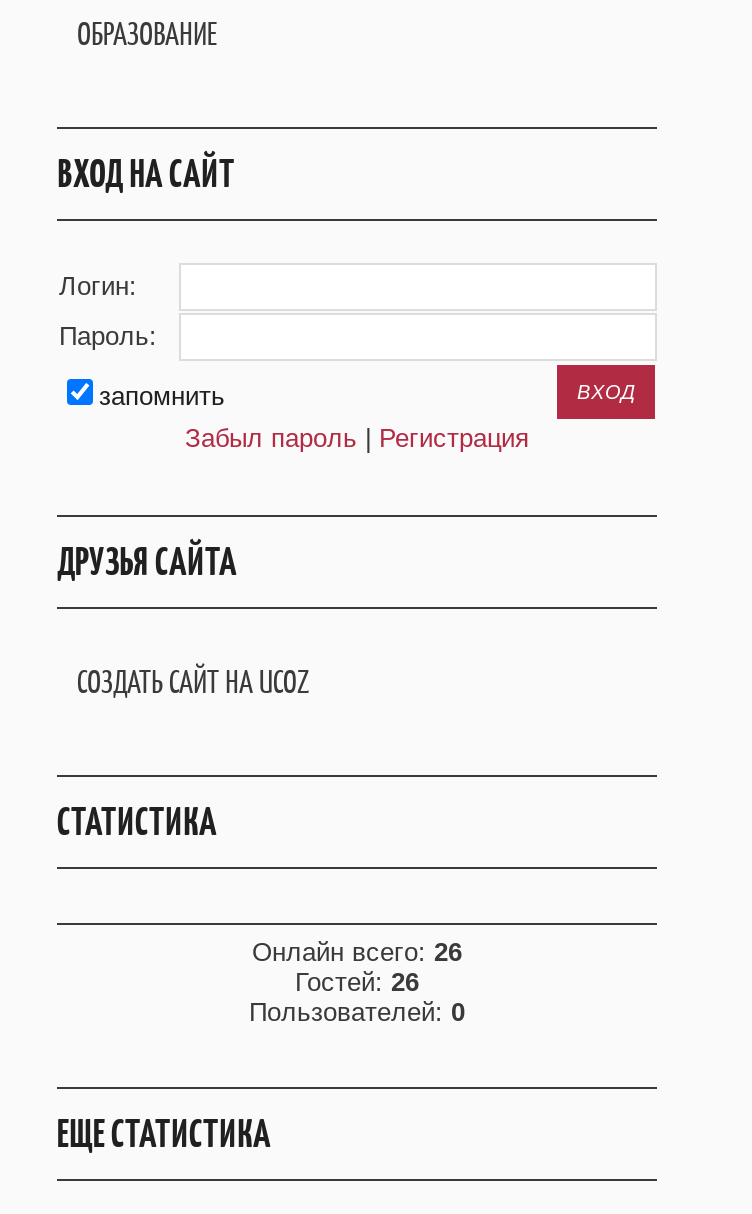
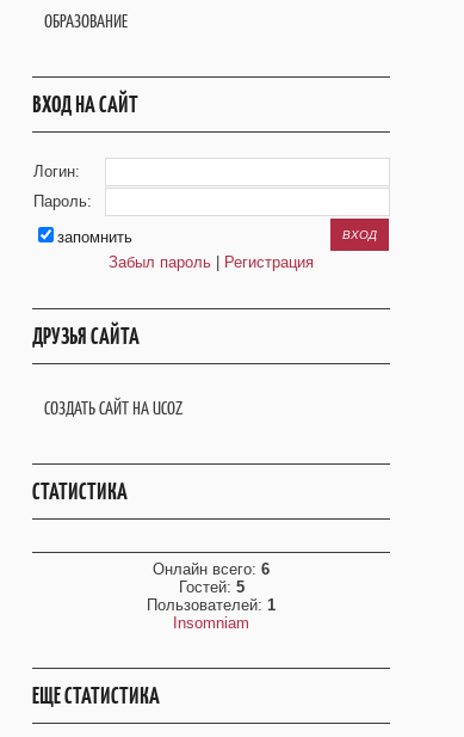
[249,937,465,1027] Онлайн всего: 26 | Гостей: 26 | Пользователей: 0 -> [147,560,276,632] Онлайн всего: 6 | Гостей: 5 | Пользователей: 1 | Insomniam

